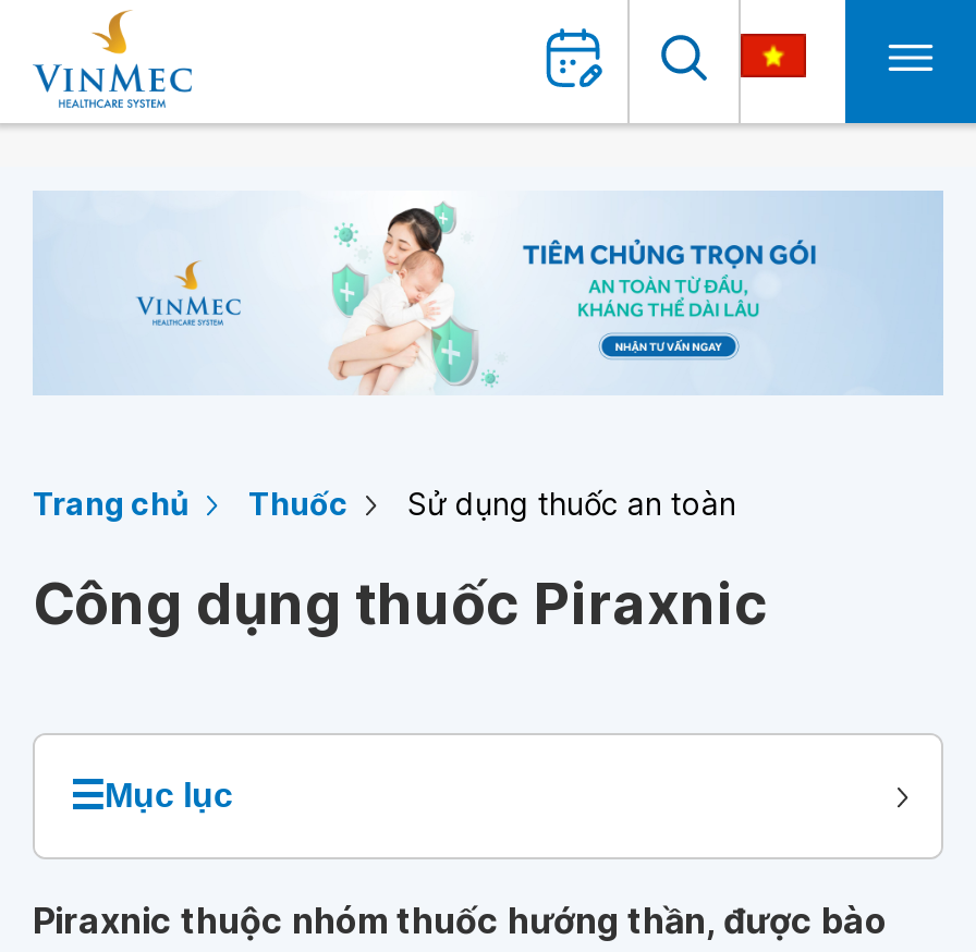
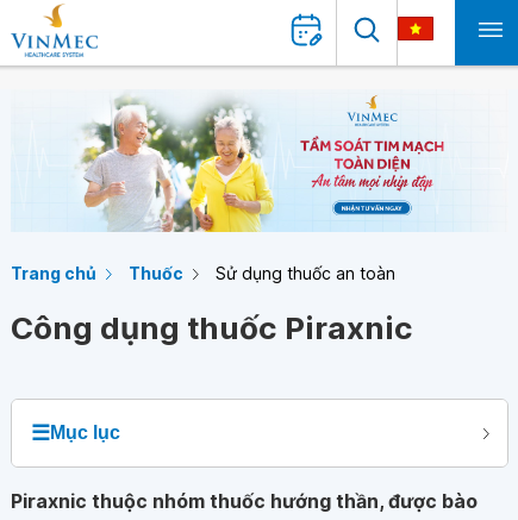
[135,180,943,428] [image] -> [68,95,507,233] [image]

